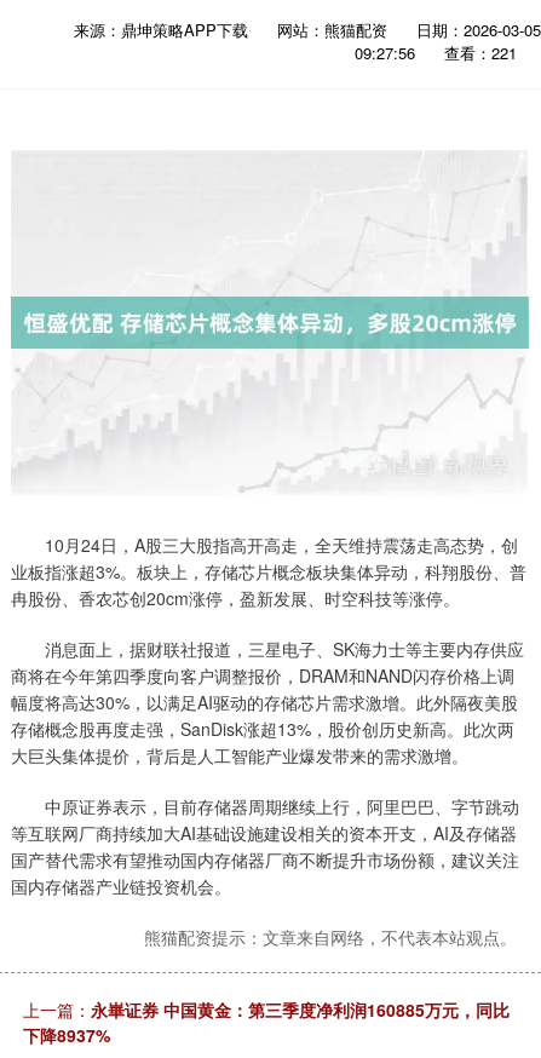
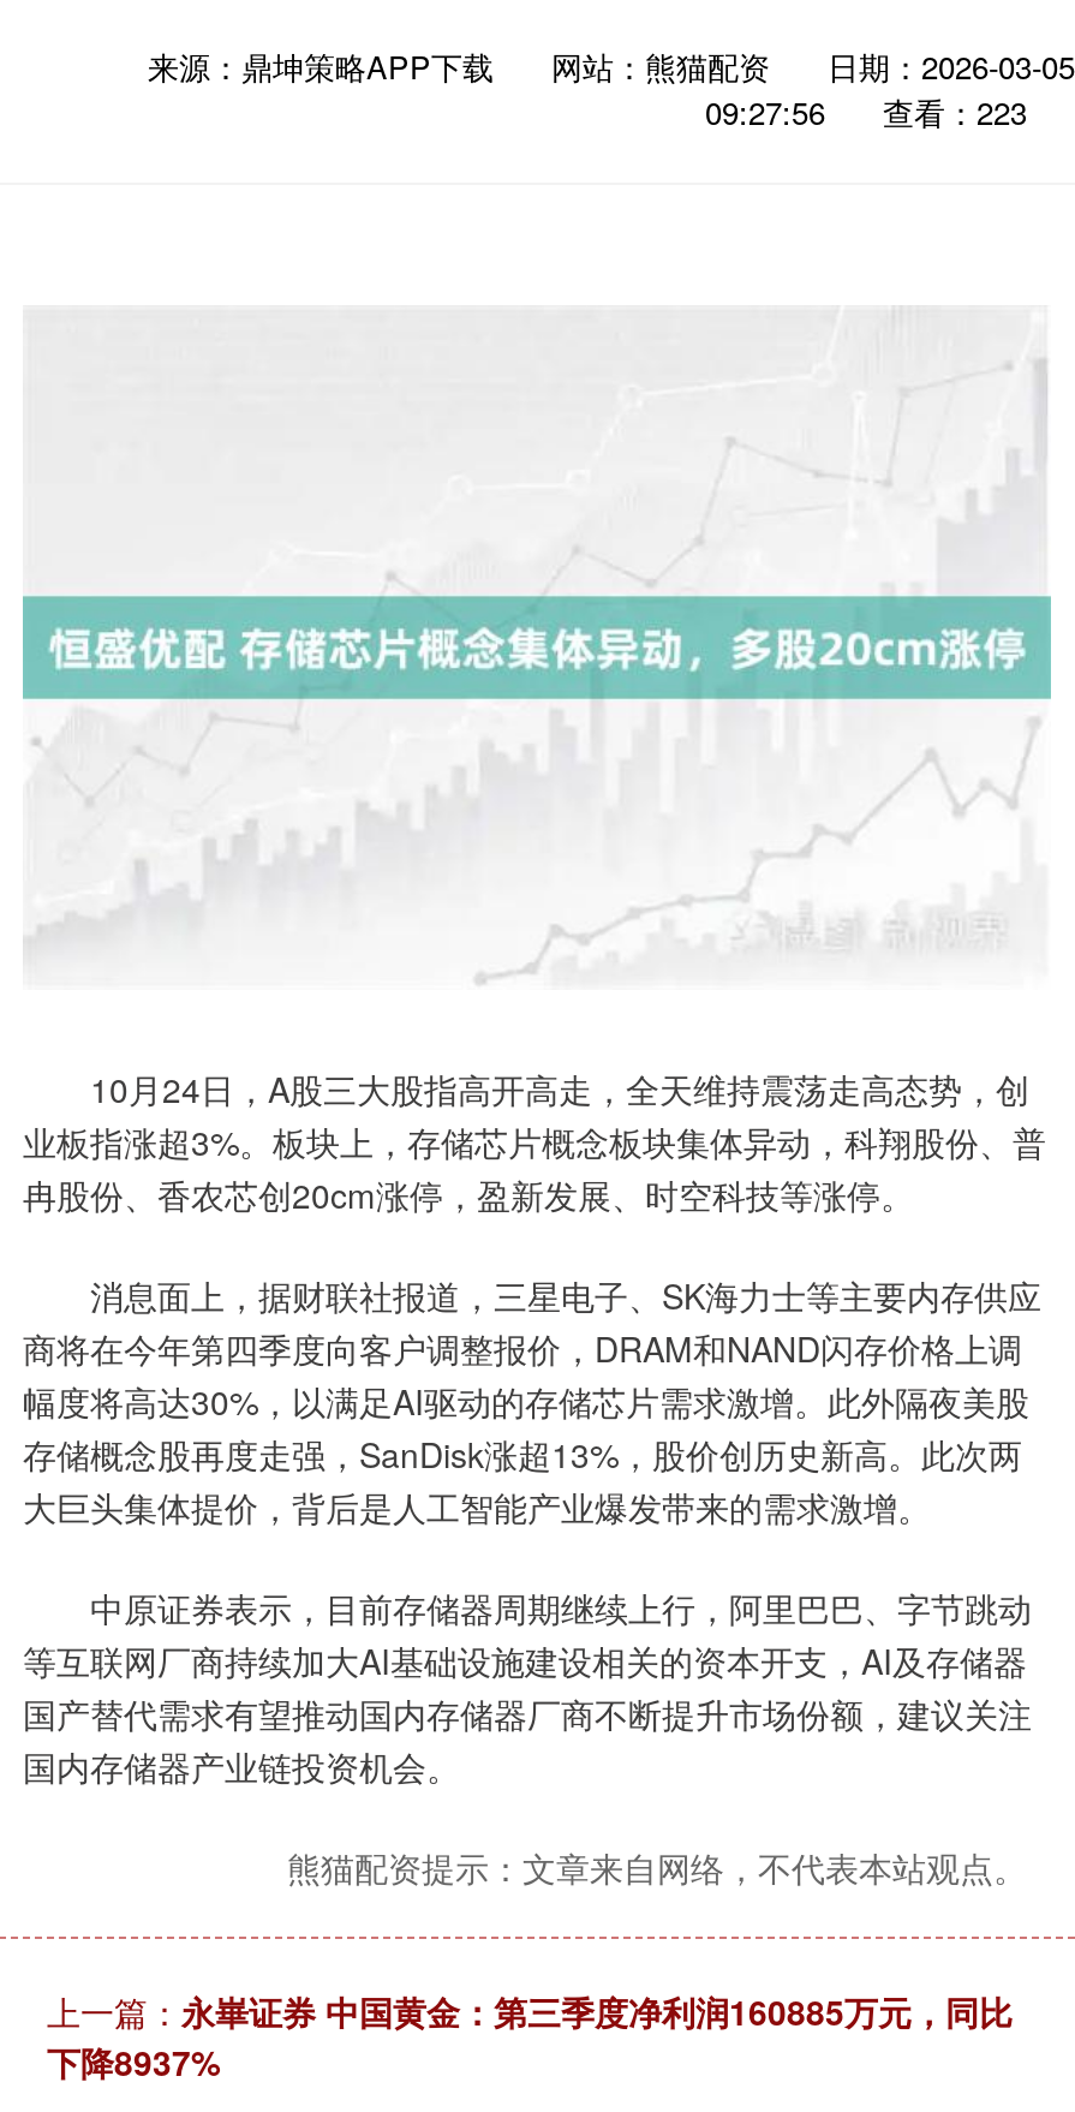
[355,41,517,64] 09:27:56 查看：221 -> [705,89,1027,135] 09:27:56 查看：223

